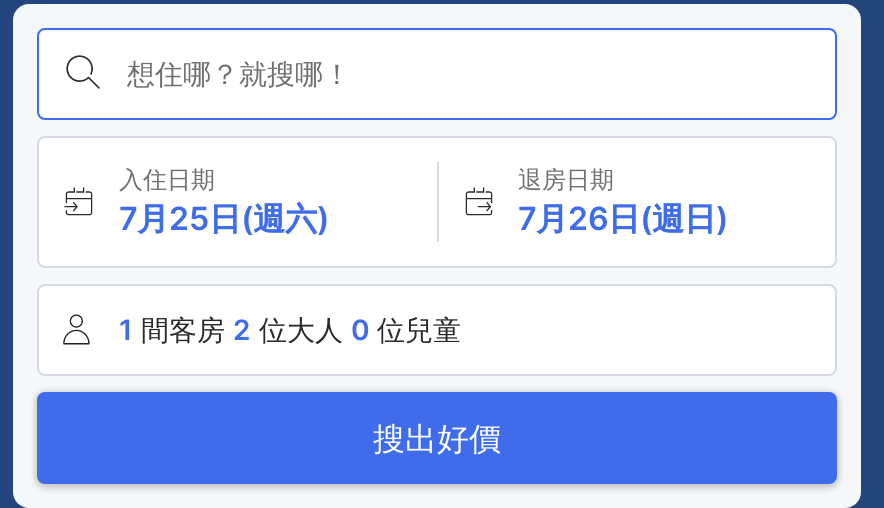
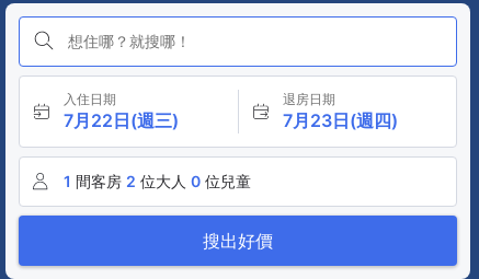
[119,198,329,238] 7月25日(週六) -> [64,109,179,131] 7月22日(週三)
[518,198,728,238] 7月26日(週日) -> [282,109,397,131] 7月23日(週四)

